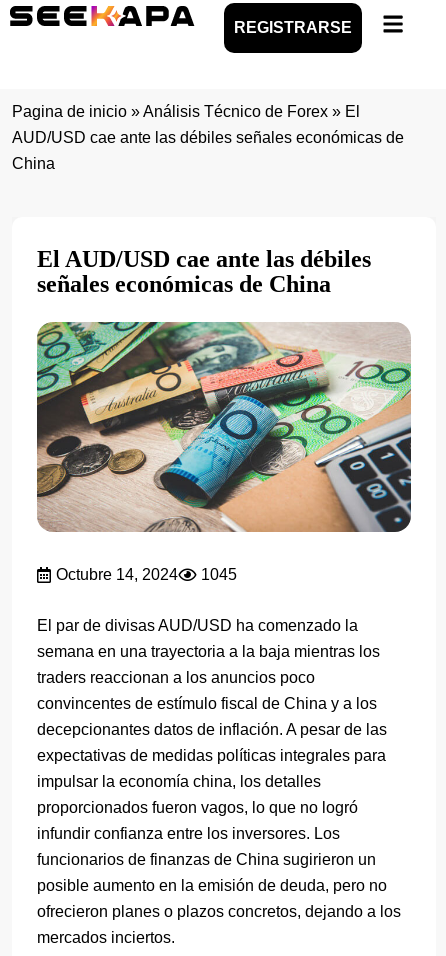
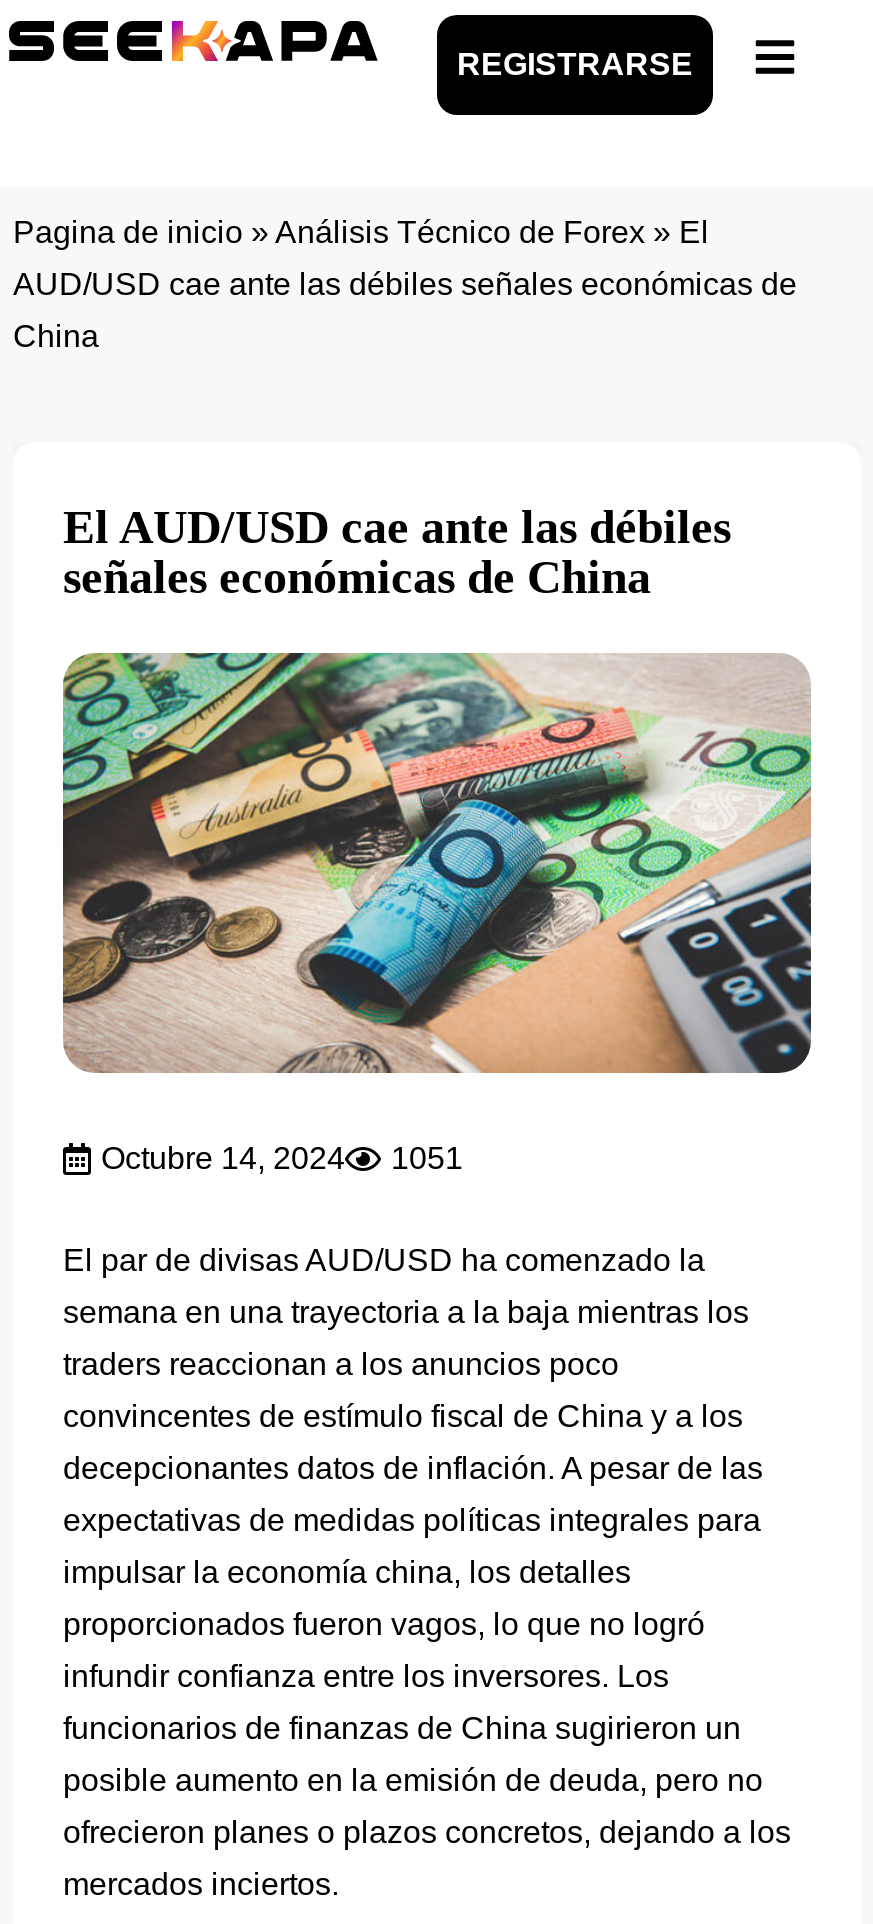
[56,566,237,583] Octubre 14, 2024 1045 -> [101,1142,463,1176] Octubre 14, 2024 1051

